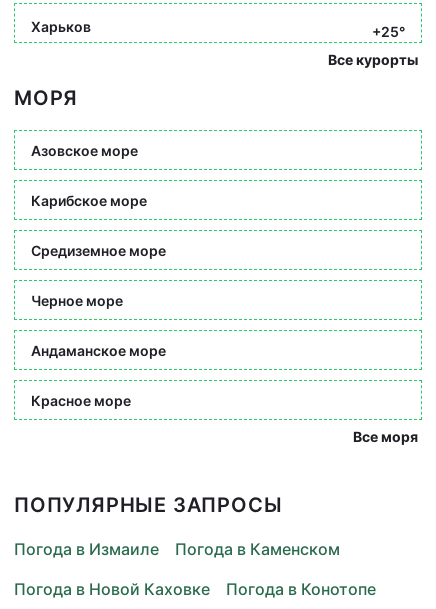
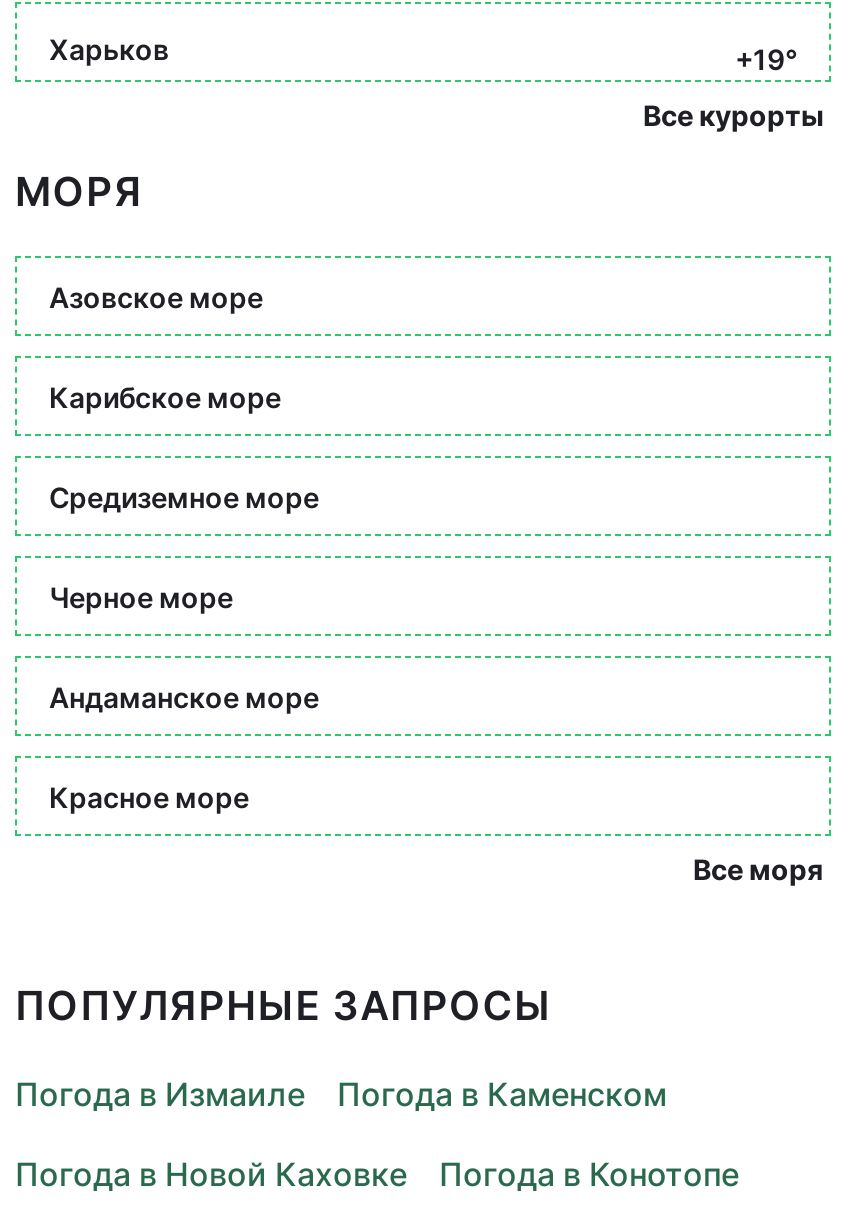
[372,23,405,40] +25° -> [735,42,797,76] +19°

